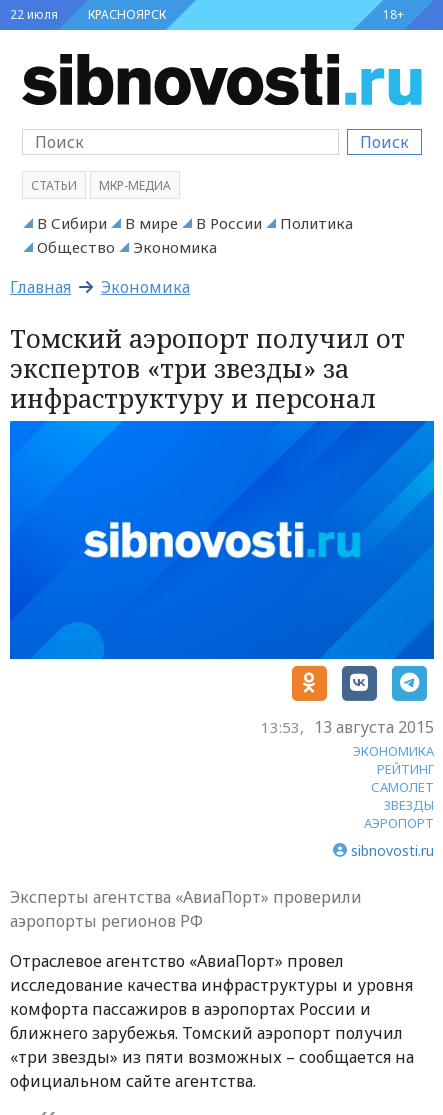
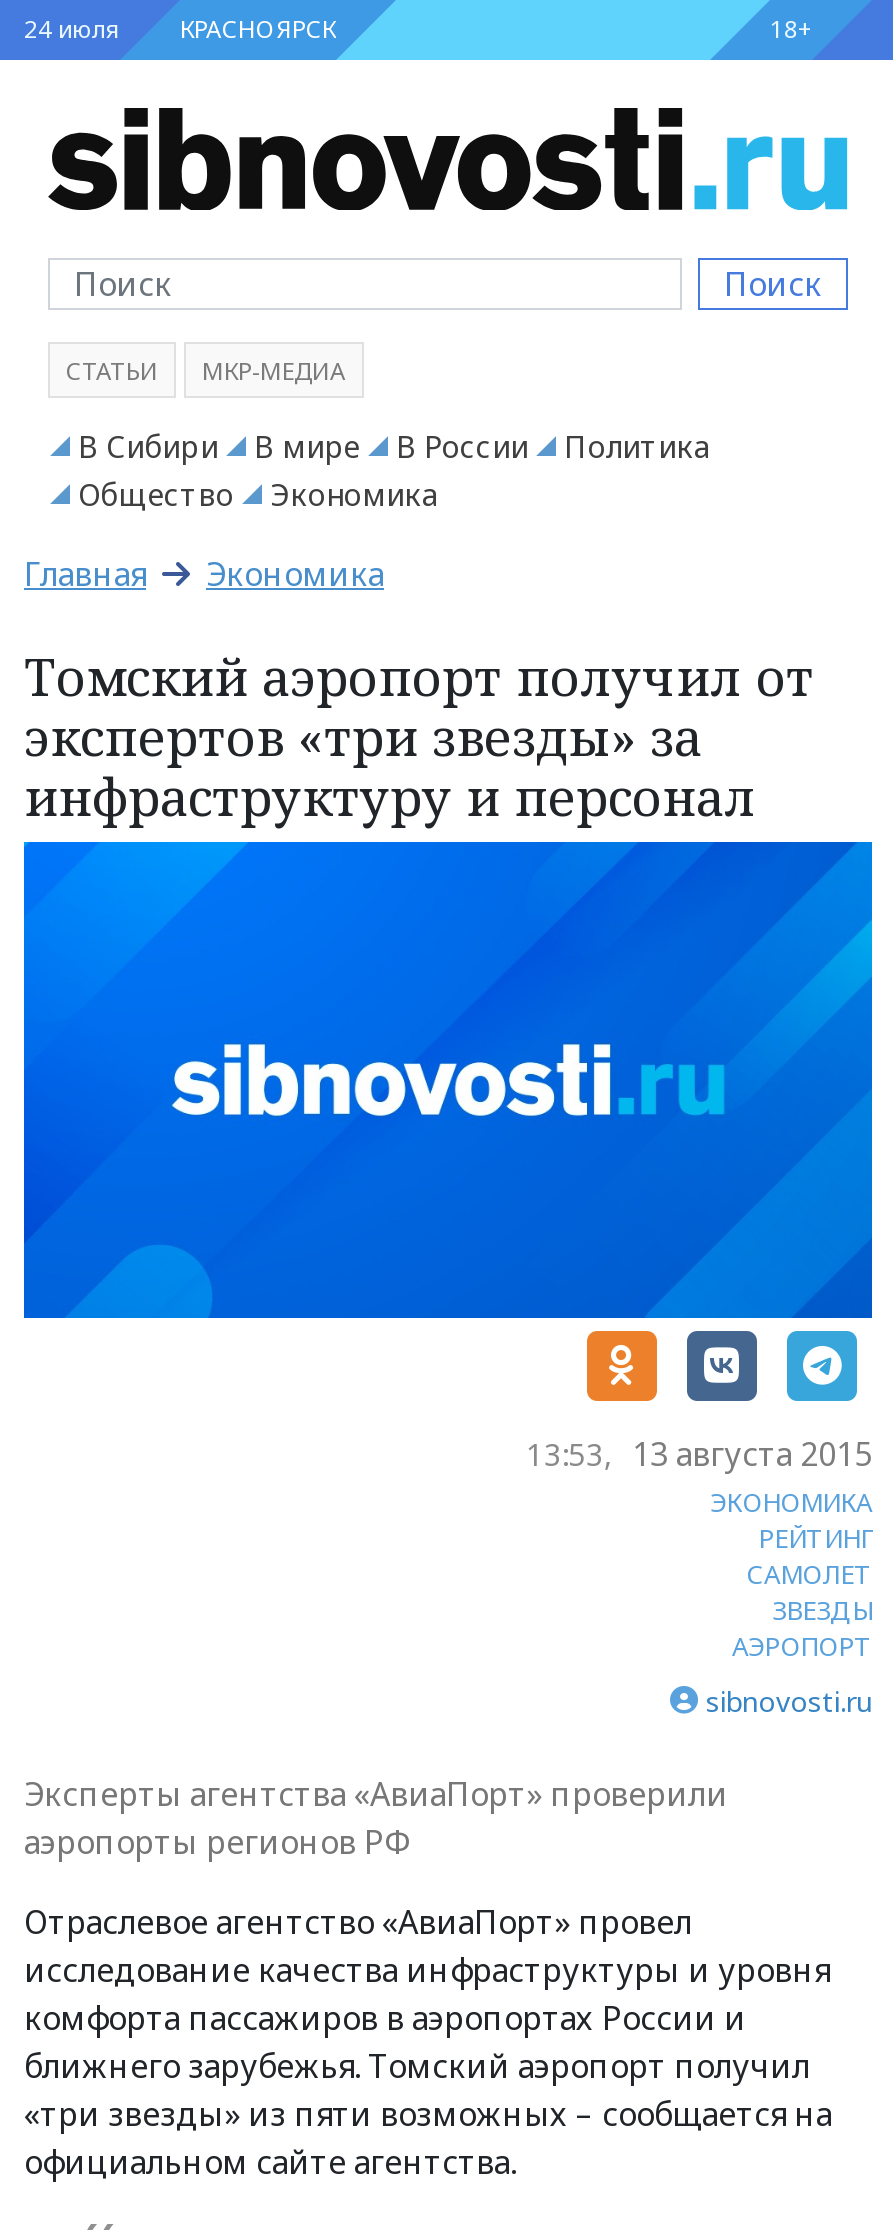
[10,6,166,23] 22 июля КРАСНОЯРСК -> [24,12,336,46] 24 июля КРАСНОЯРСК

